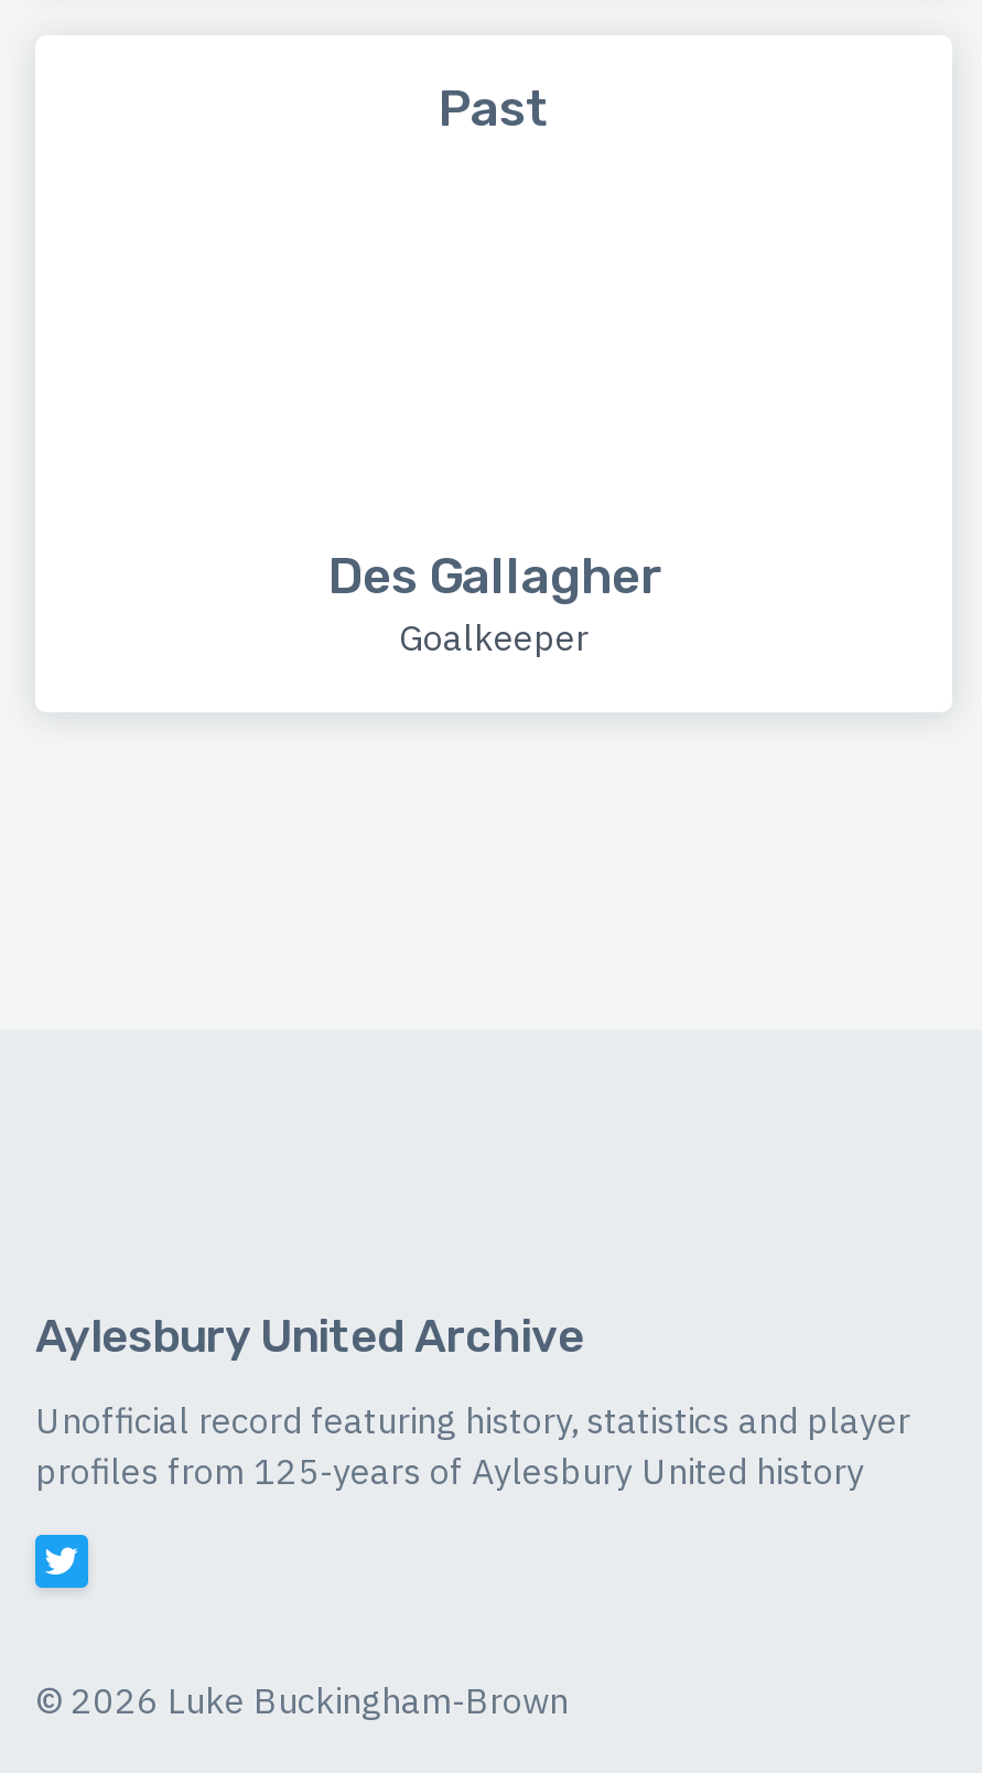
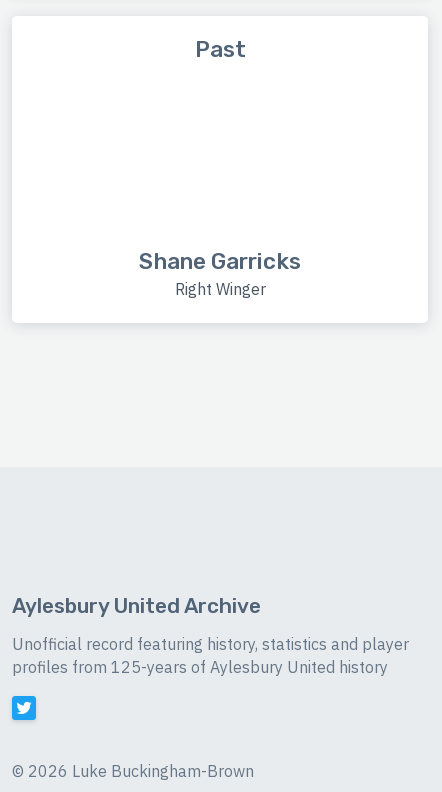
[327,547,660,659] Des Gallagher | Goalkeeper -> [139,248,301,299] Shane Garricks | Right Winger

